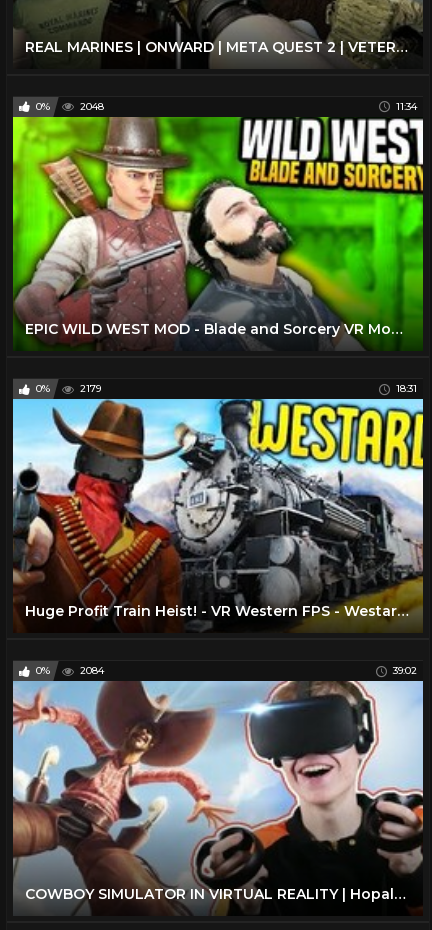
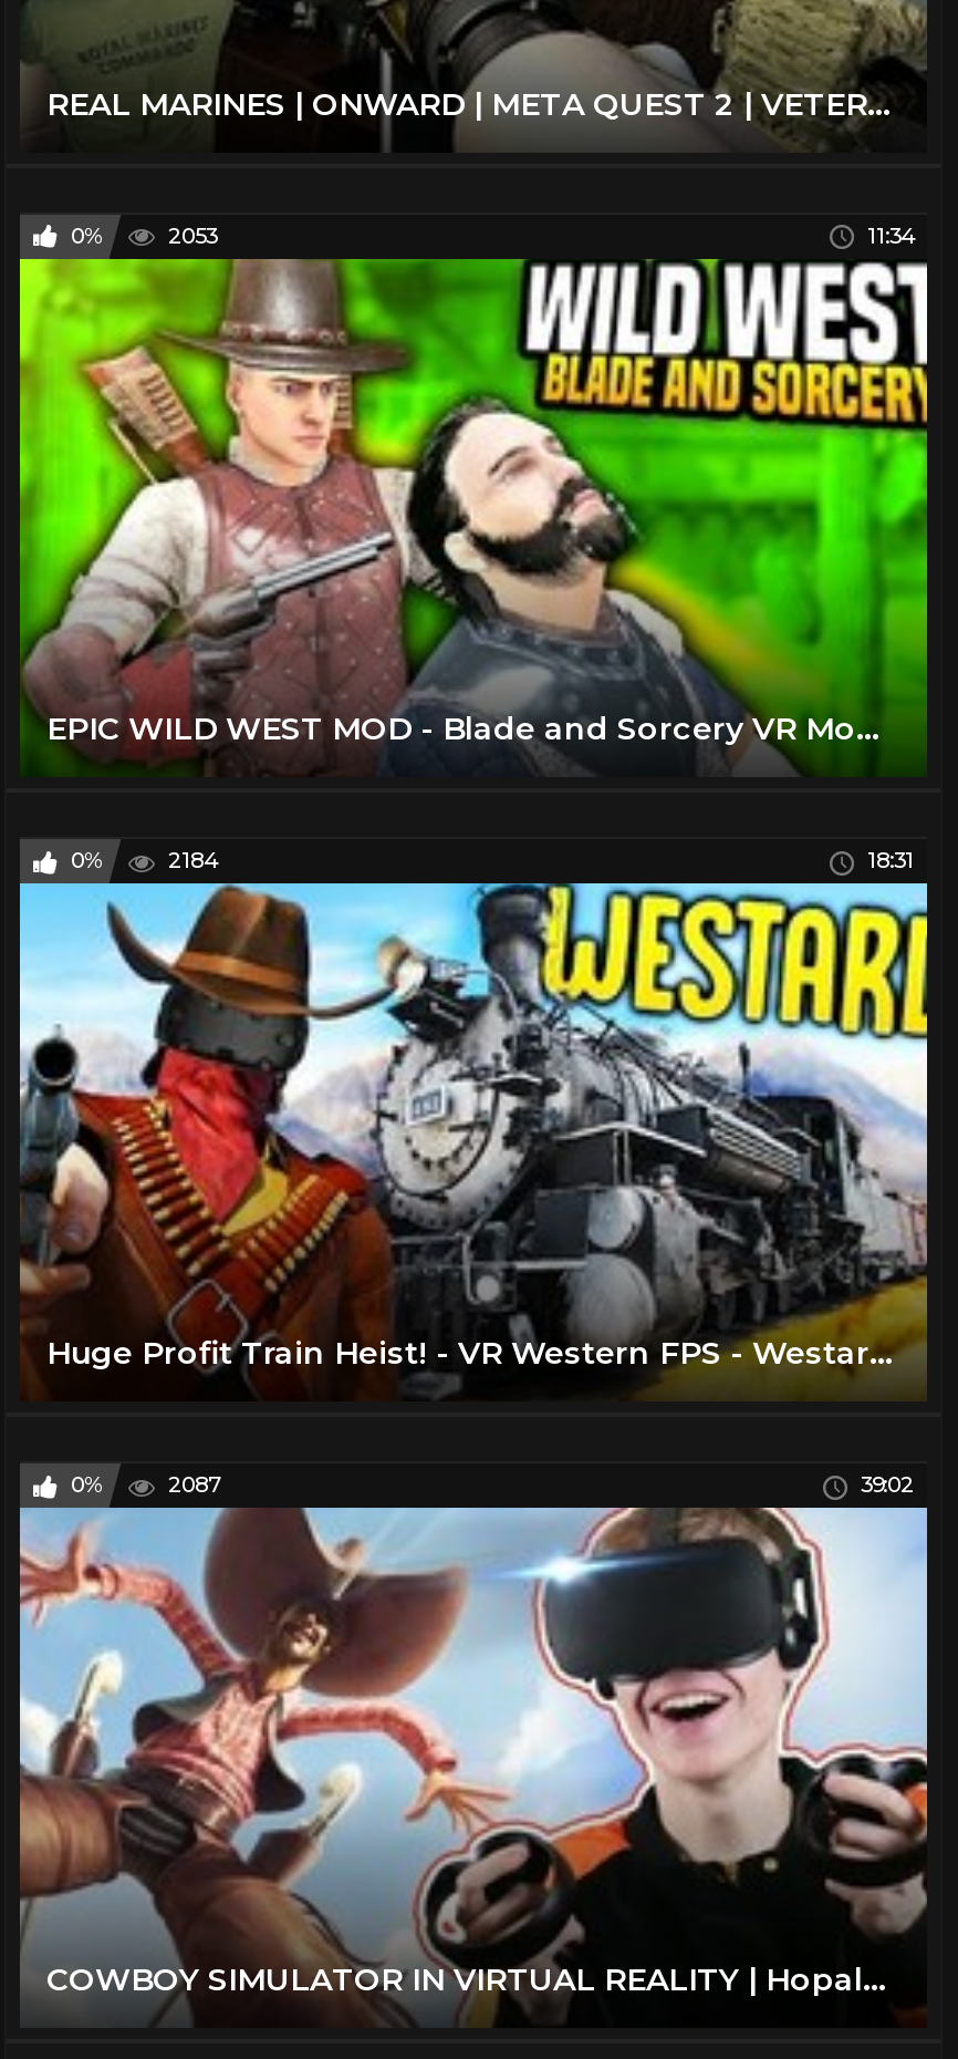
[80,100,104,113] 2048 -> [168,221,217,250] 2053
[80,382,101,395] 2179 -> [168,846,217,875] 2184
[80,664,104,677] 2084 -> [168,1471,221,1500] 2087

